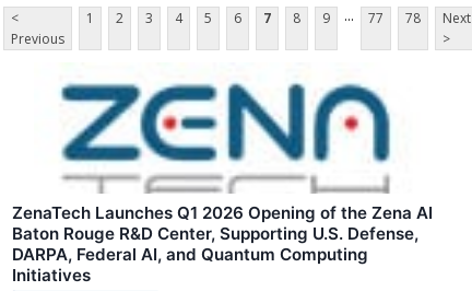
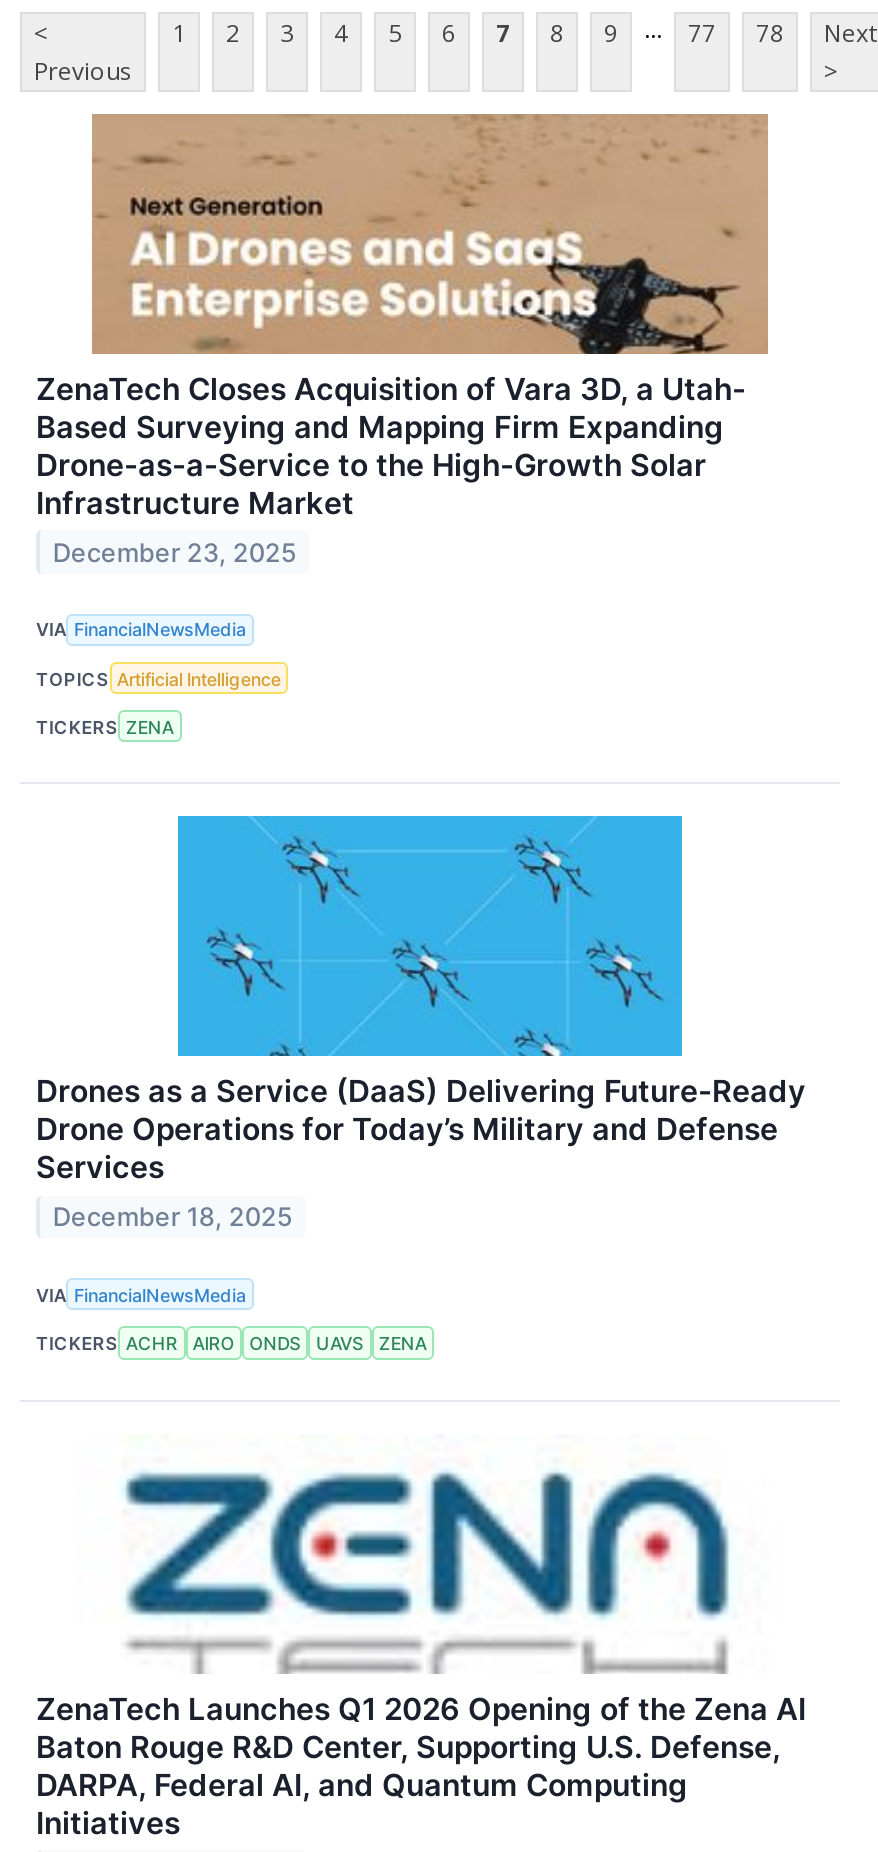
none -> [36,112,770,737] [image] | ZenaTech Closes Acquisition of Vara 3D, a Utah- | Based Surveying and Mapping Firm Expanding | Drone-as-a-Service to the High-Growth Solar | Infrastructure Market | December 23, 2025 | VIA FinancialNewsMedia | TOPICS Artificial Intelligence | TICKERS ZENA
none -> [36,814,806,1354] [image] | Drones as a Service (DaaS) Delivering Future-Ready | Drone Operations for Today’s Military and Defense | Services | December 18, 2025 | VIA FinancialNewsMedia | TICKERS ACHR | AIRO | ONDS | UAVS | ZENA

